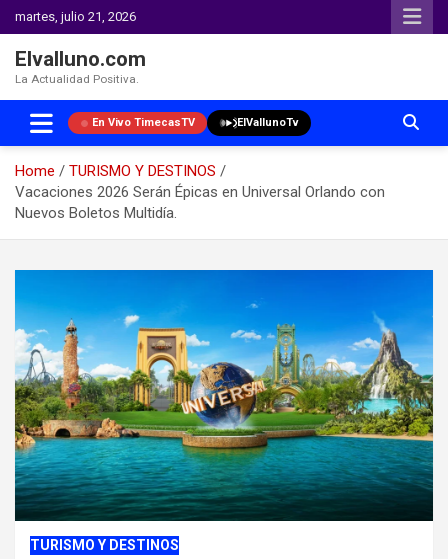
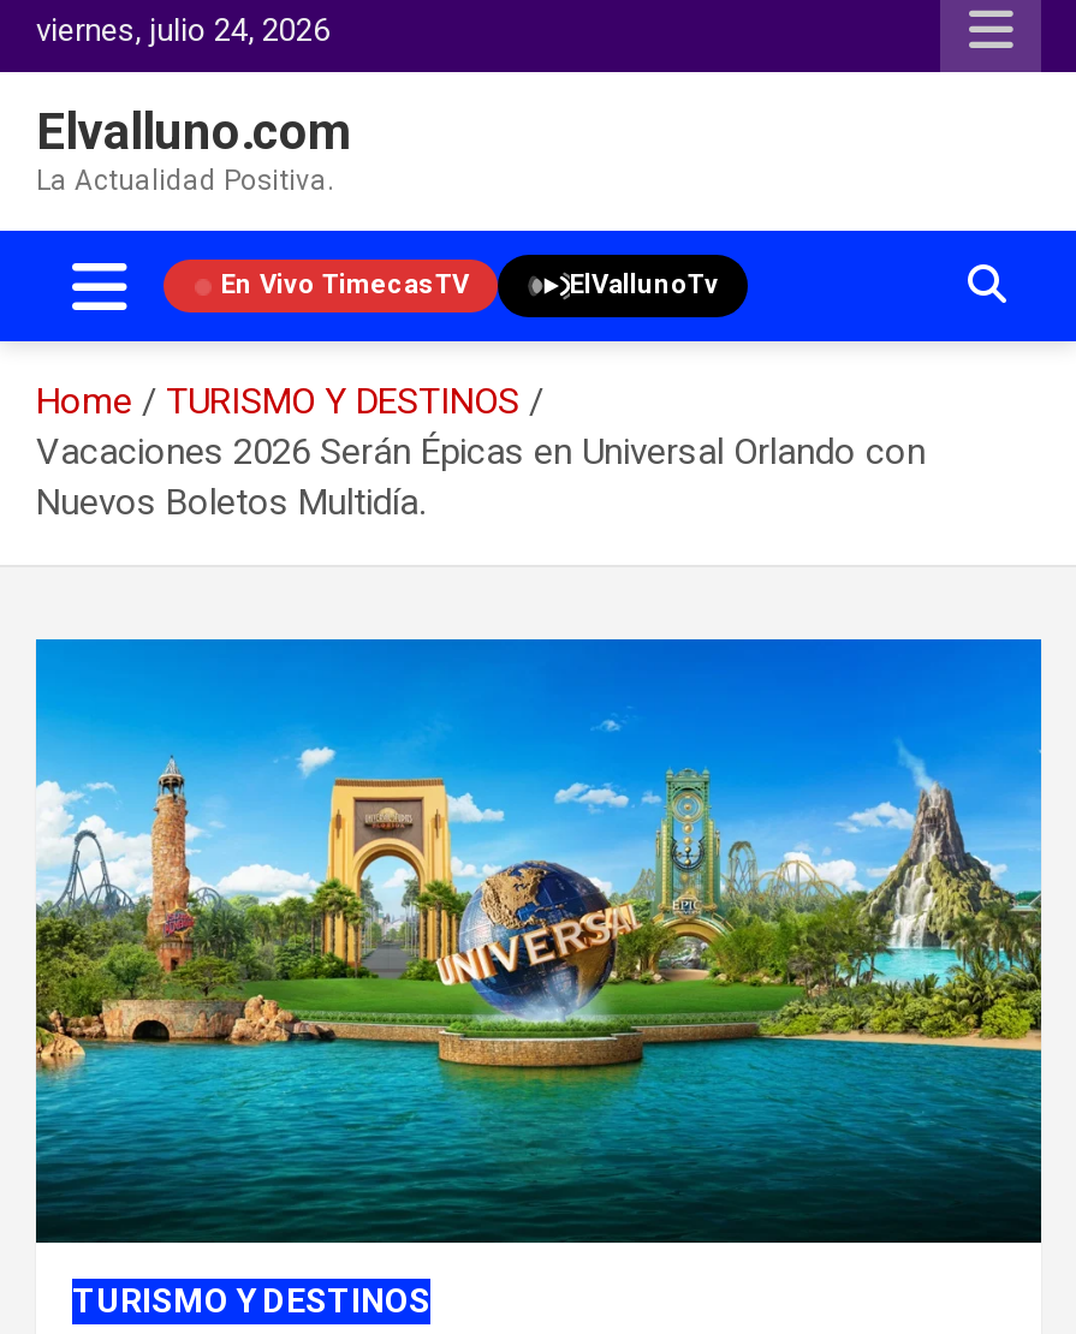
[15,9,136,24] martes, julio 21, 2026 -> [36,12,329,48] viernes, julio 24, 2026

